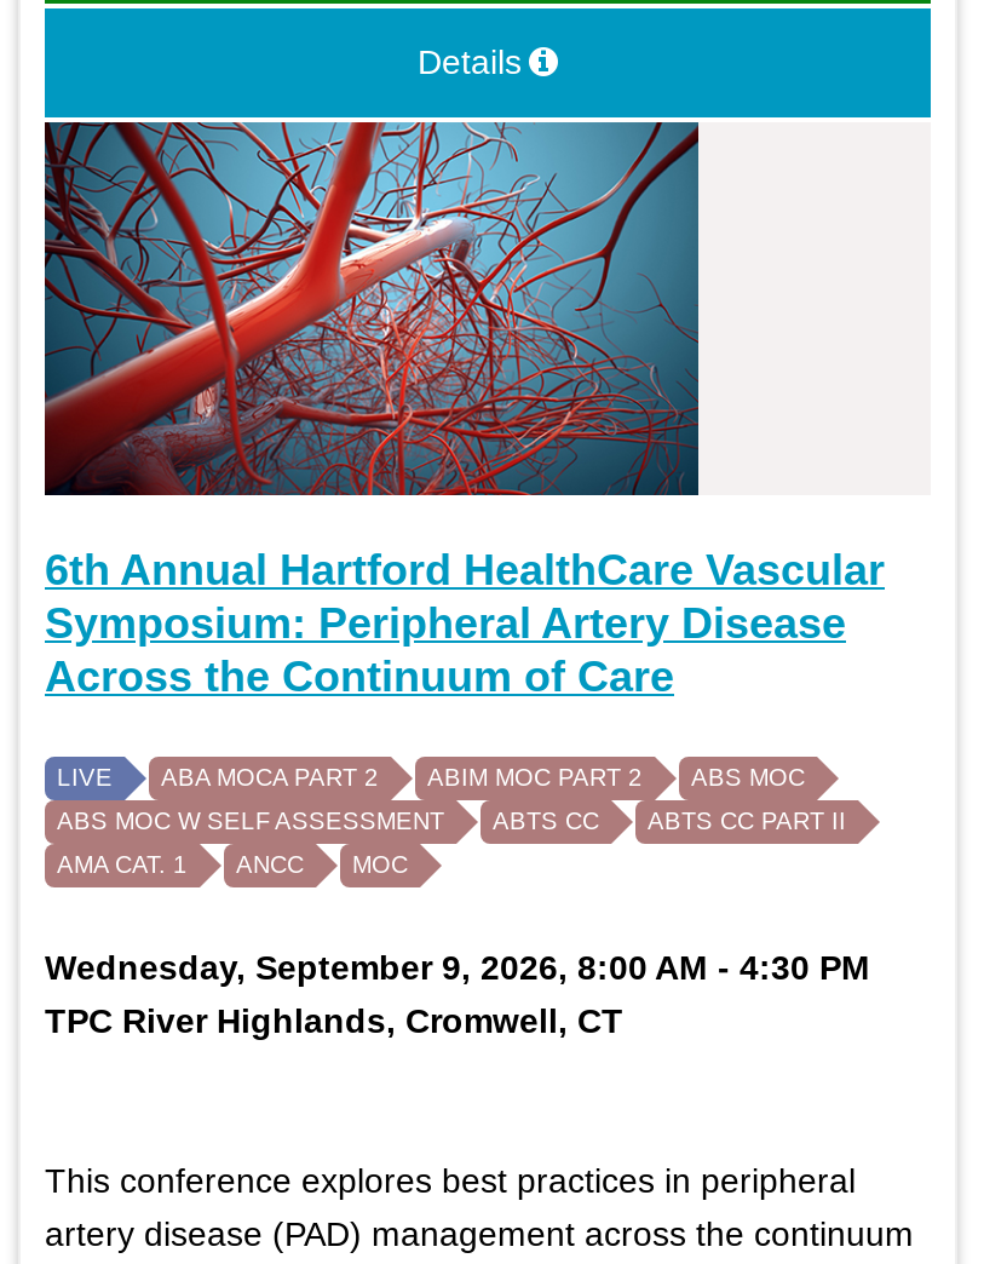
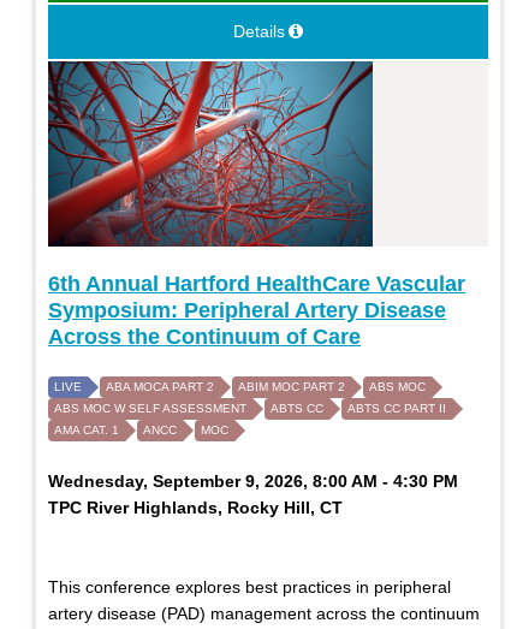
[45,1002,623,1041] TPC River Highlands, Cromwell, CT -> [48,498,343,518] TPC River Highlands, Rocky Hill, CT

